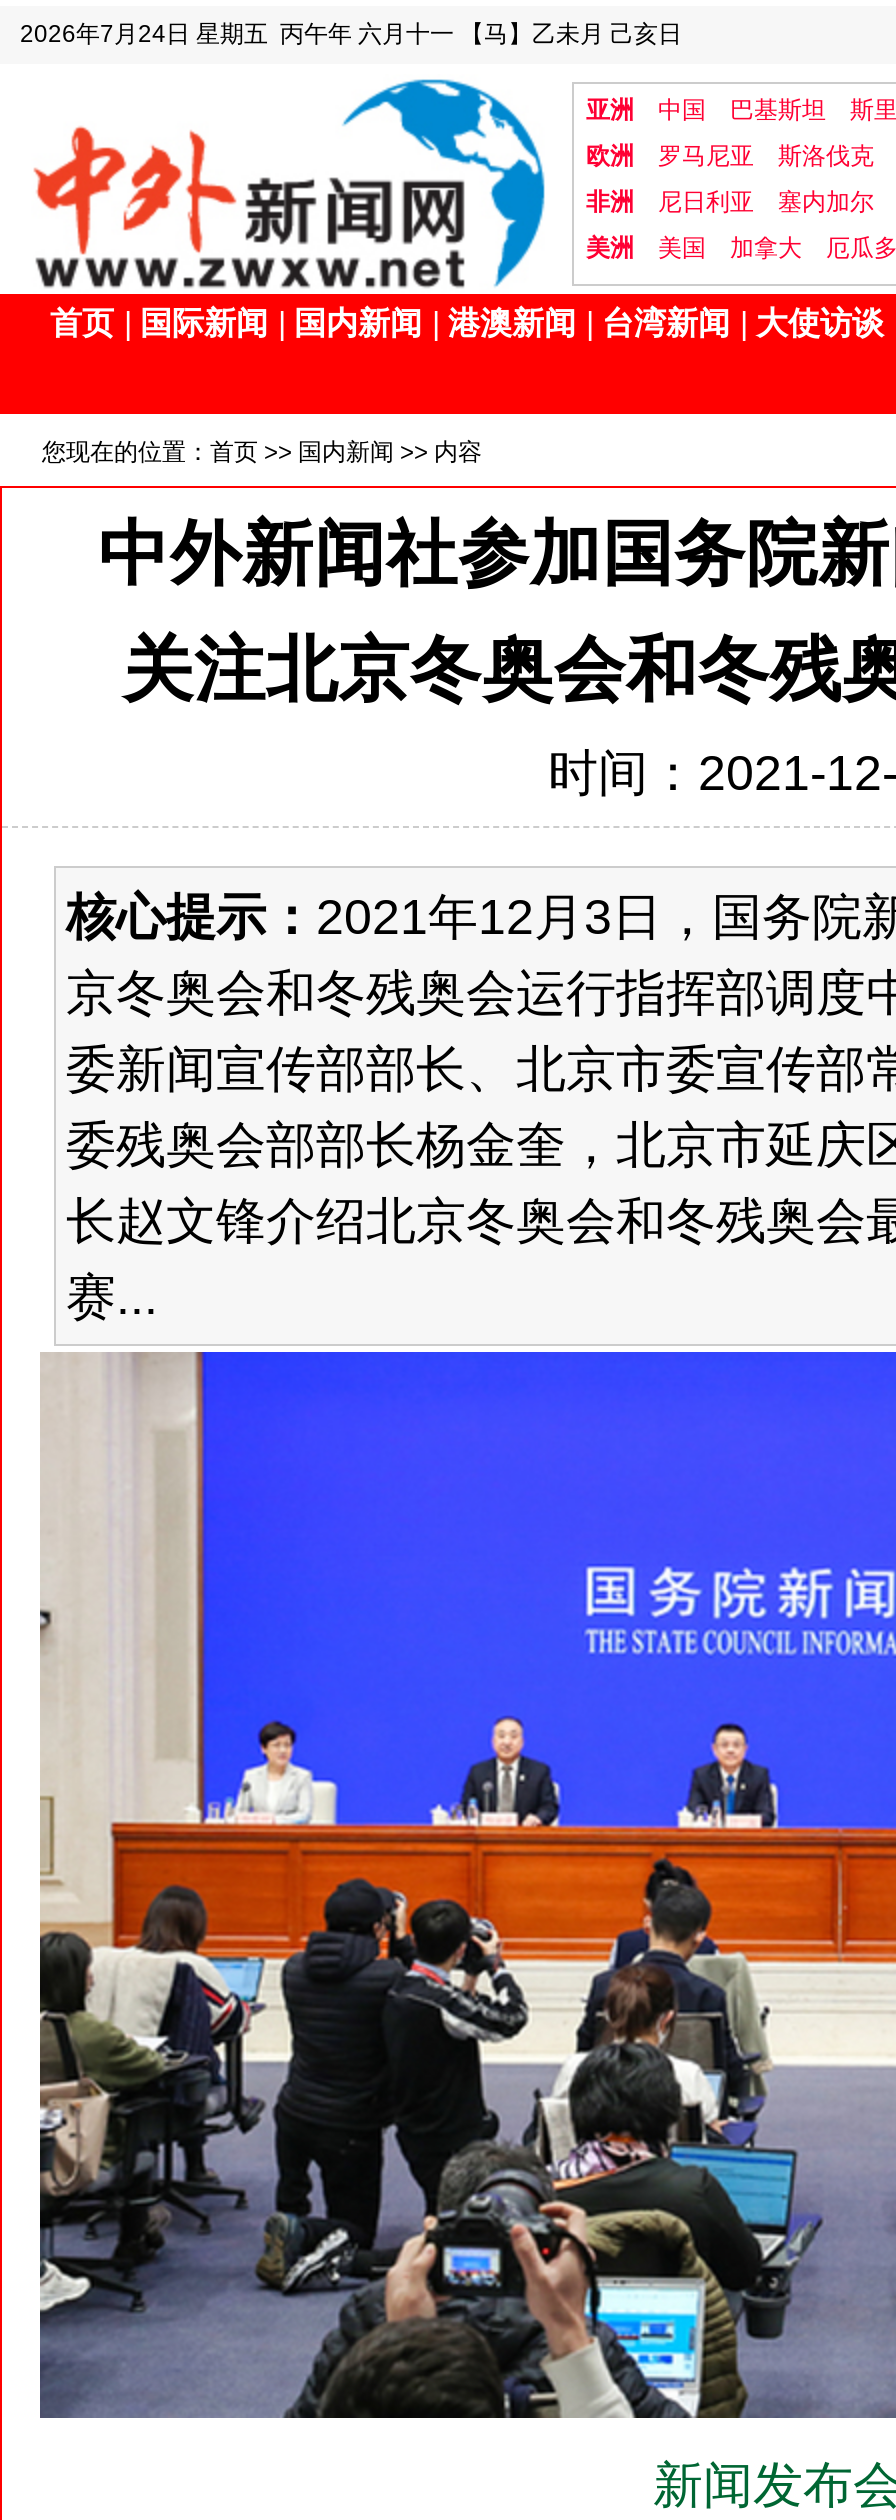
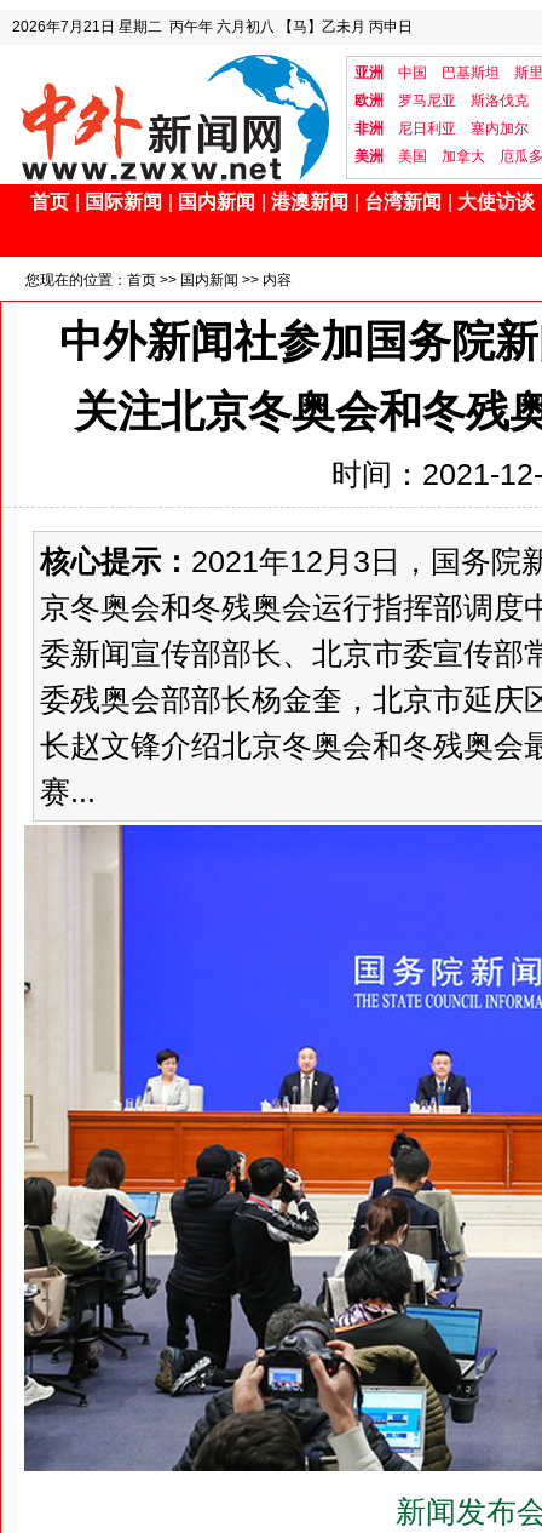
[20,20,682,48] 2026年7月24日星期五丙午年 六月十一 【马】乙未月 己亥日 -> [12,18,413,35] 2026年7月21日星期二丙午年 六月初八 【马】乙未月 丙申日

